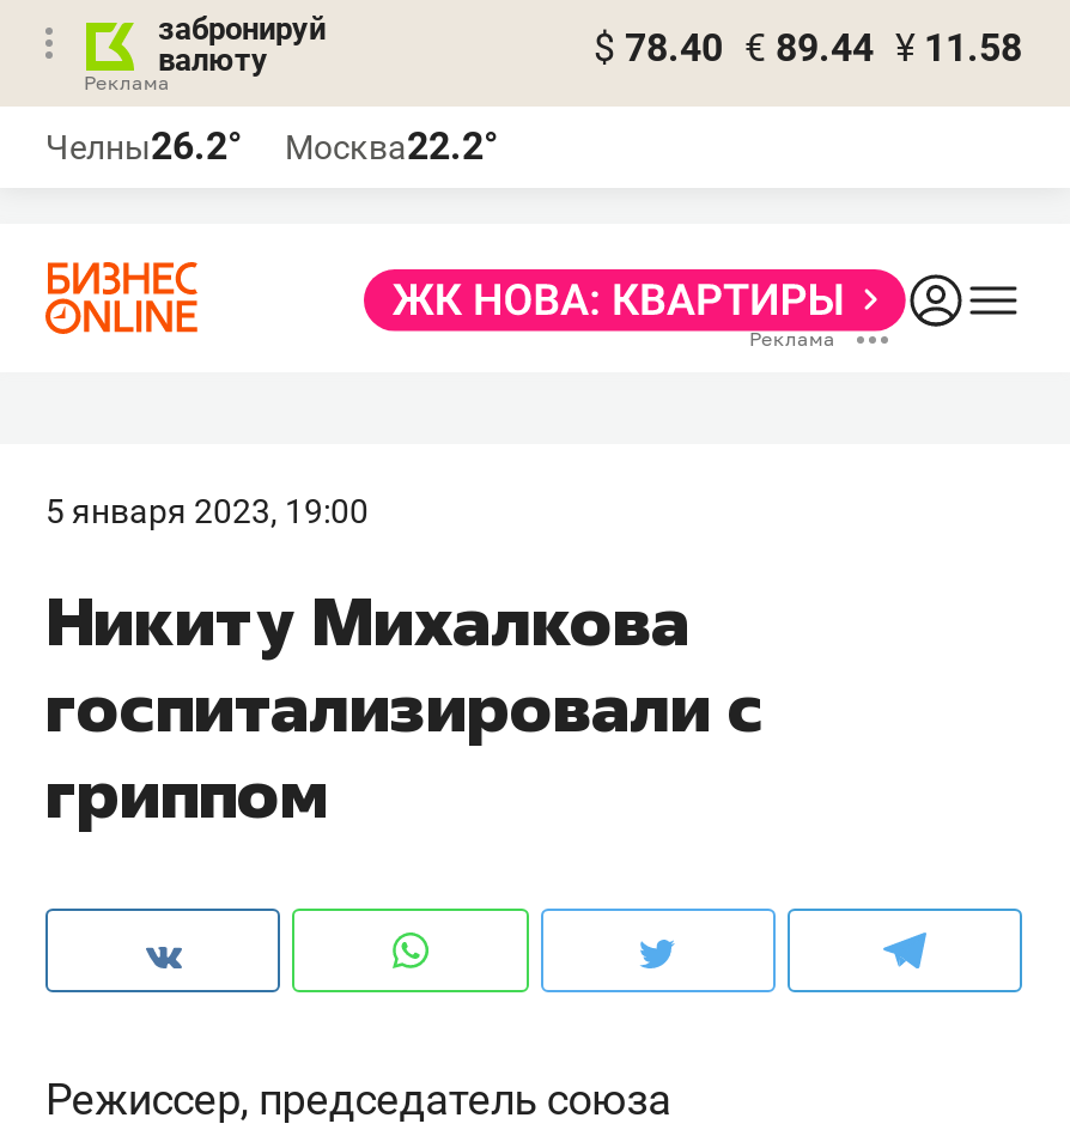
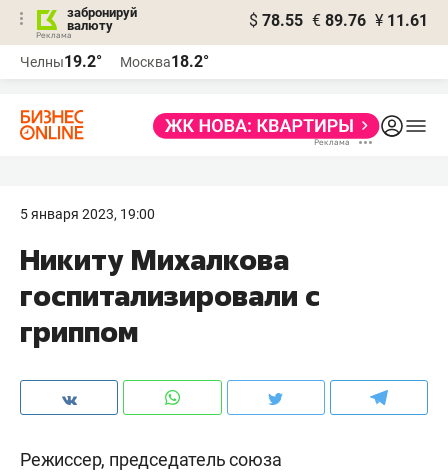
[594,25,1022,71] $ 78.40 € 89.44 ¥ 11.58 -> [249,11,428,30] $ 78.55 € 89.76 ¥ 11.61
[45,123,242,169] Челны26.2° -> [20,52,102,71] Челны19.2°
[285,123,498,169] Москва22.2° -> [120,52,209,71] Москва18.2°

